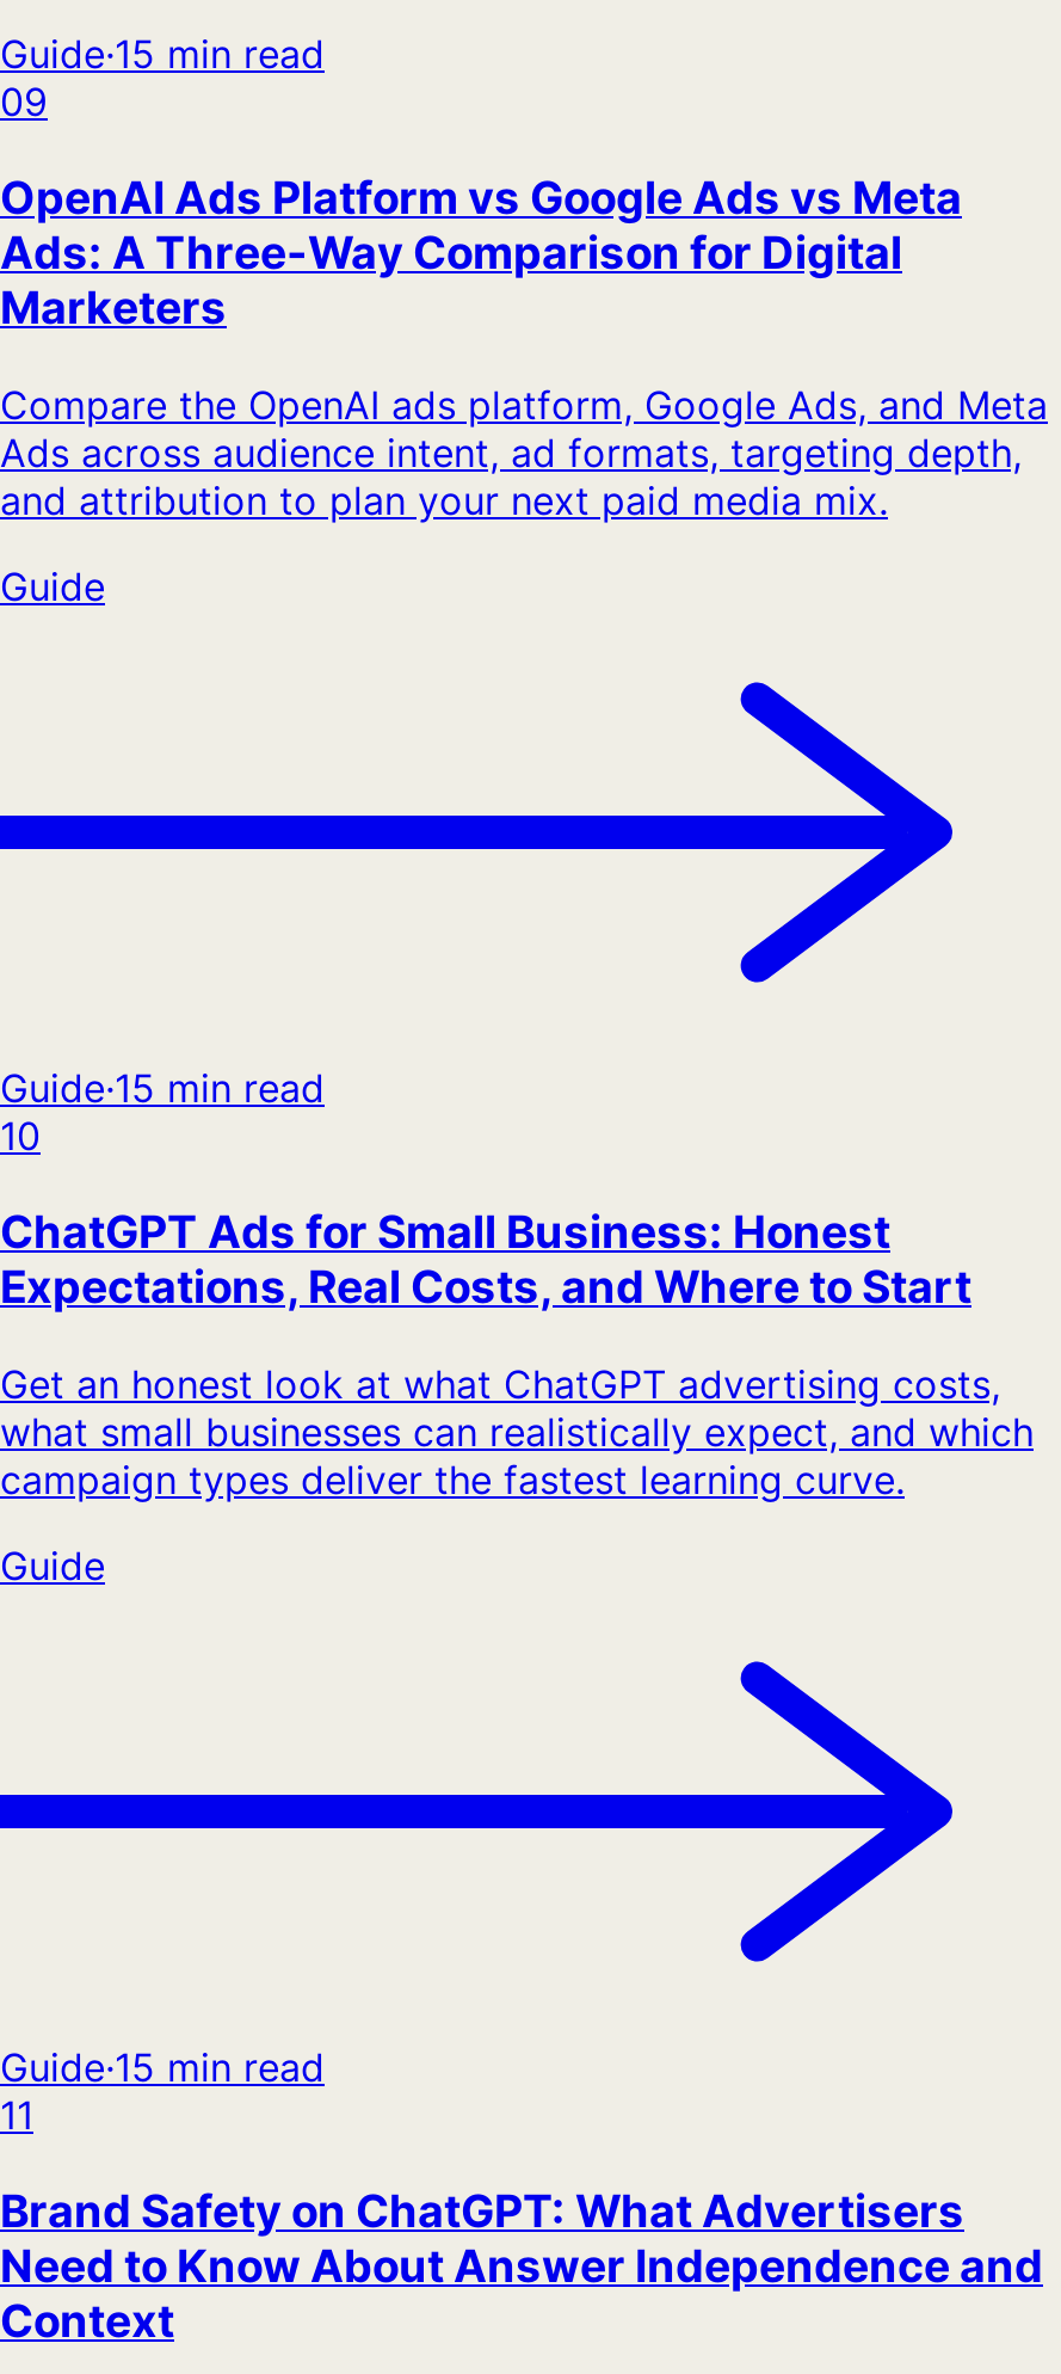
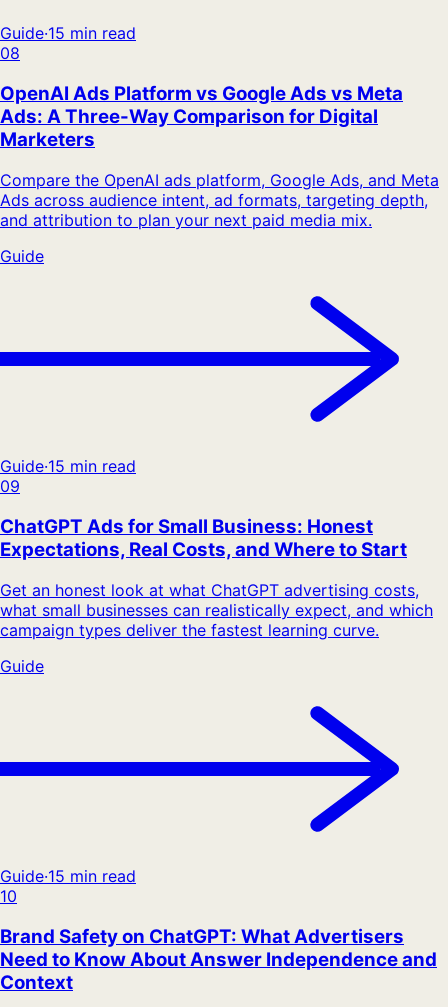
[0,78,48,126] 09 -> [0,43,20,63] 08
[0,1112,41,1160] 10 -> [0,476,20,496] 09
[0,2092,33,2140] 11 -> [0,886,17,906] 10

